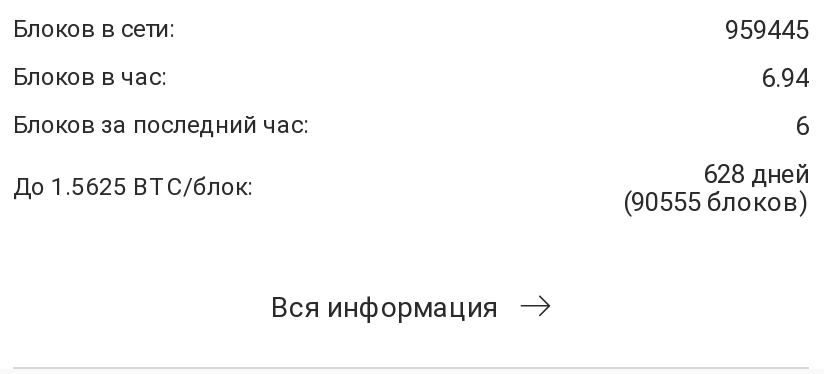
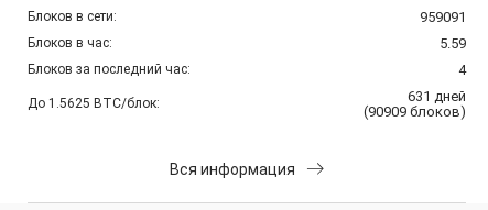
[725,14,809,44] 959445 -> [420,8,466,25] 959091
[761,62,809,92] 6.94 -> [440,35,466,51] 5.59
[795,110,809,140] 6 -> [458,61,466,78] 4
[703,158,809,188] 628 дней -> [408,87,466,104] 631 дней
[623,186,809,216] (90555 блоков) -> [364,103,466,119] (90909 блоков)

